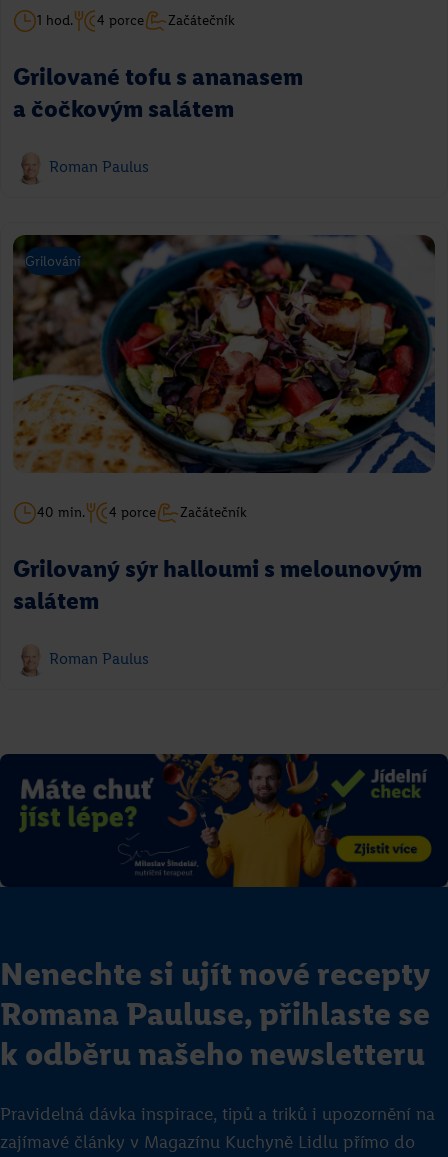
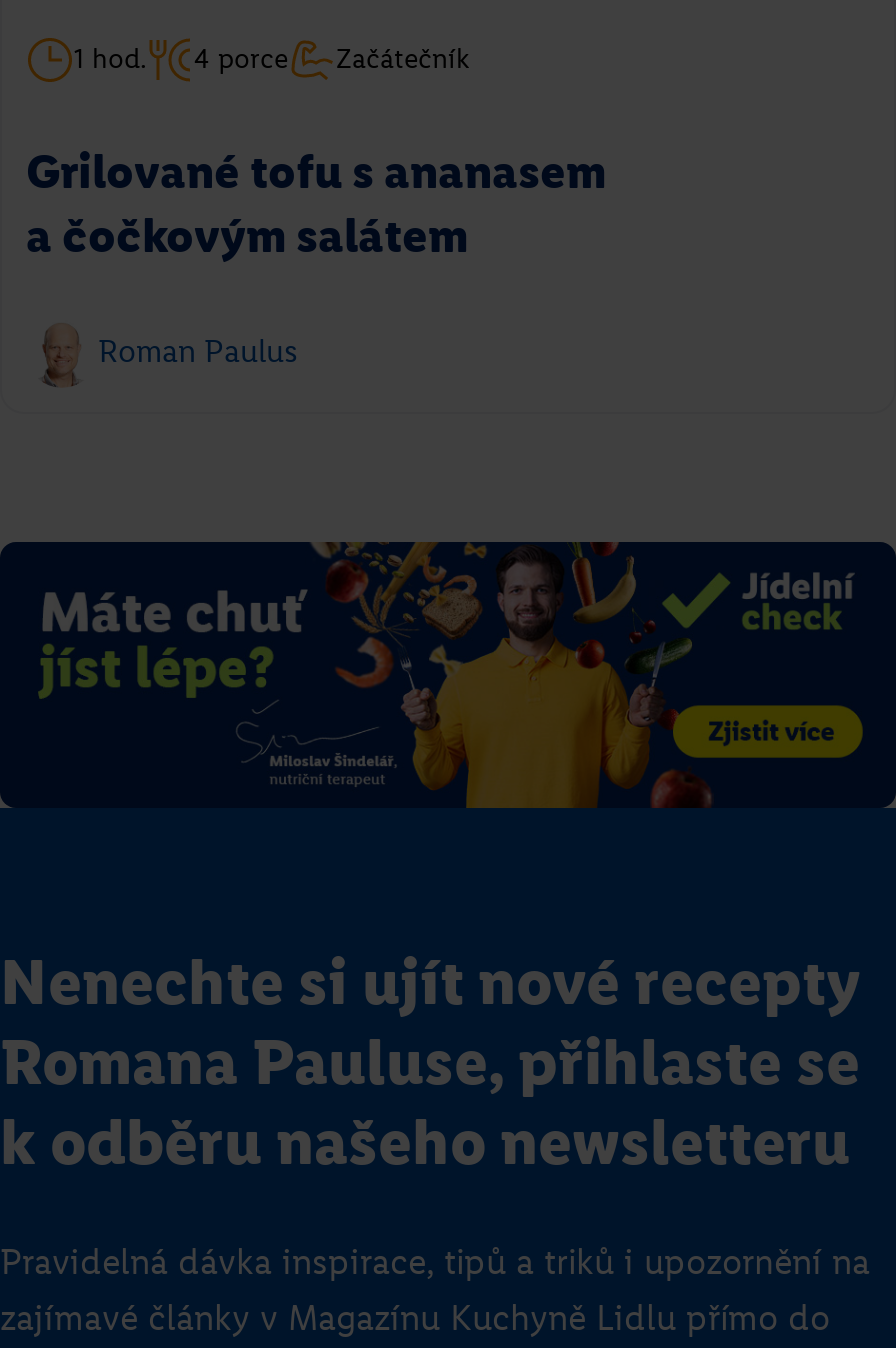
[12,234,436,474] [image] | Grilování -> none
[13,504,422,668] 40 min. | 4 porce | Začátečník | Grilovaný sýr halloumi s melounovým | salátem | Roman Paulus -> none

